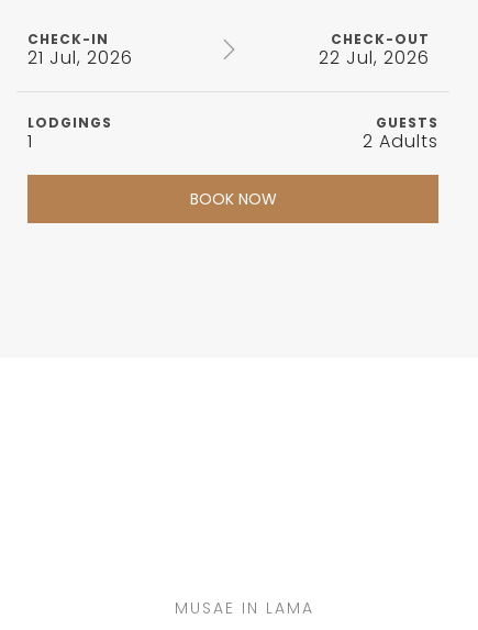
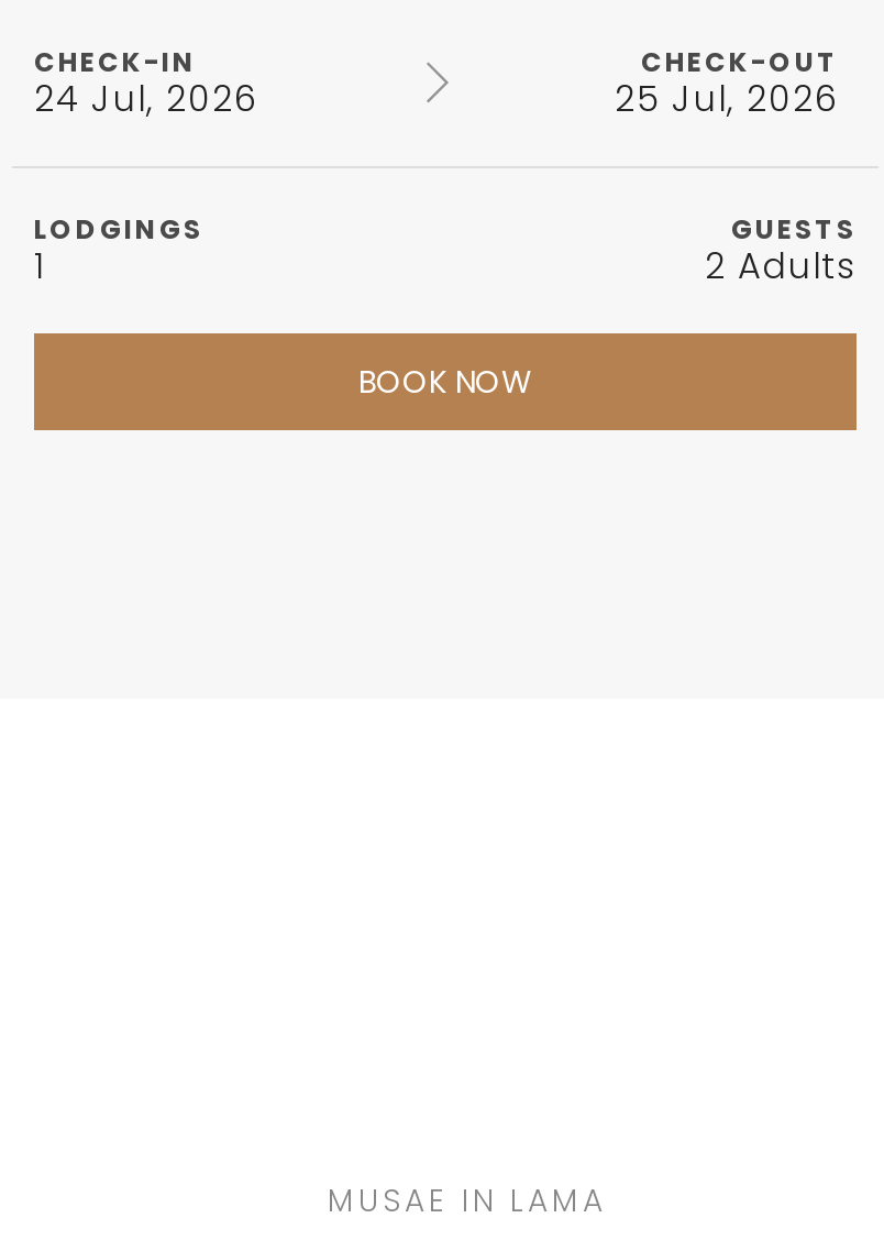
[27,45,133,70] 21 Jul, 2026 -> [34,73,258,123] 24 Jul, 2026
[319,45,430,70] 22 Jul, 2026 -> [615,73,839,123] 25 Jul, 2026

